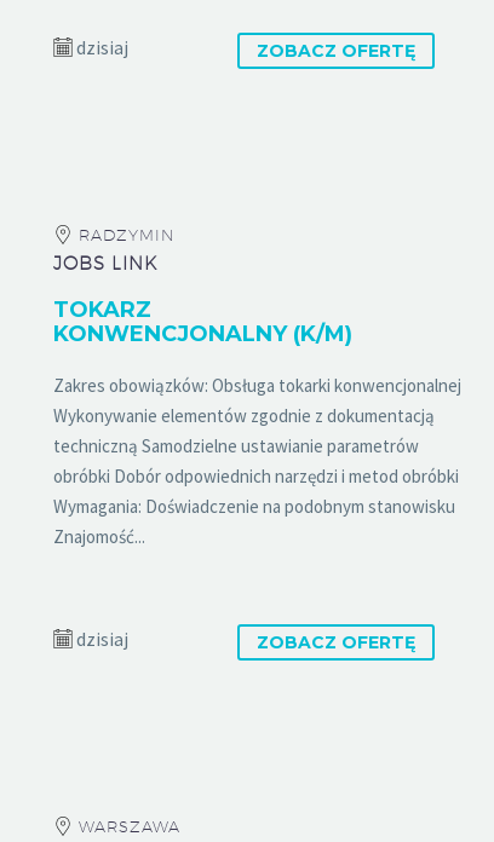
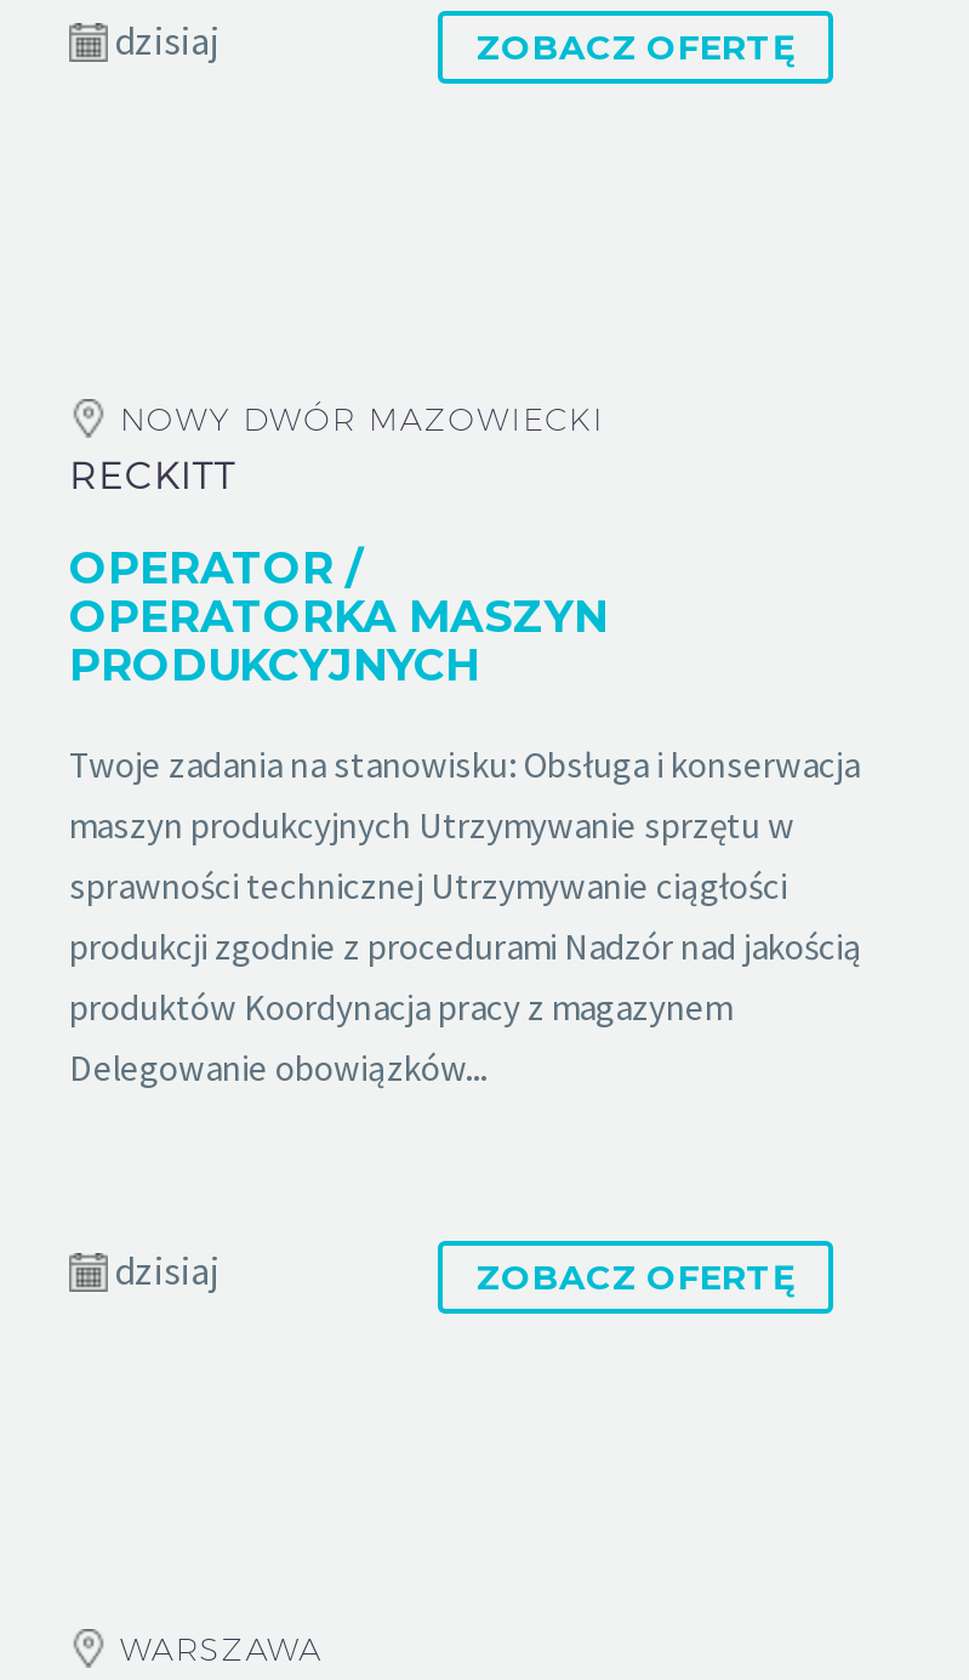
[53,225,174,274] RADZYMIN | JOBS LINK -> [69,400,605,497] NOWY DWÓR MAZOWIECKI | RECKITT
[53,296,352,347] TOKARZ | KONWENCJONALNY (K/M) -> [69,542,608,692] OPERATOR / | OPERATORKA MASZYN | PRODUKCYJNYCH
[53,374,461,549] Zakres obowiązków: Obsługa tokarki konwencjonalnej | Wykonywanie elementów zgodnie z dokumentacją | techniczną Samodzielne ustawianie parametrów | obróbki Dobór odpowiednich narzędzi i metod obróbki | Wymagania: Doświadczenie na podobnym stanowisku | Znajomość... -> [69,742,862,1092] Twoje zadania na stanowisku: Obsługa i konserwacja | maszyn produkcyjnych Utrzymywanie sprzętu w | sprawności technicznej Utrzymywanie ciągłości | produkcji zgodnie z procedurami Nadzór nad jakością | produktów Koordynacja pracy z magazynem | Delegowanie obowiązków...

